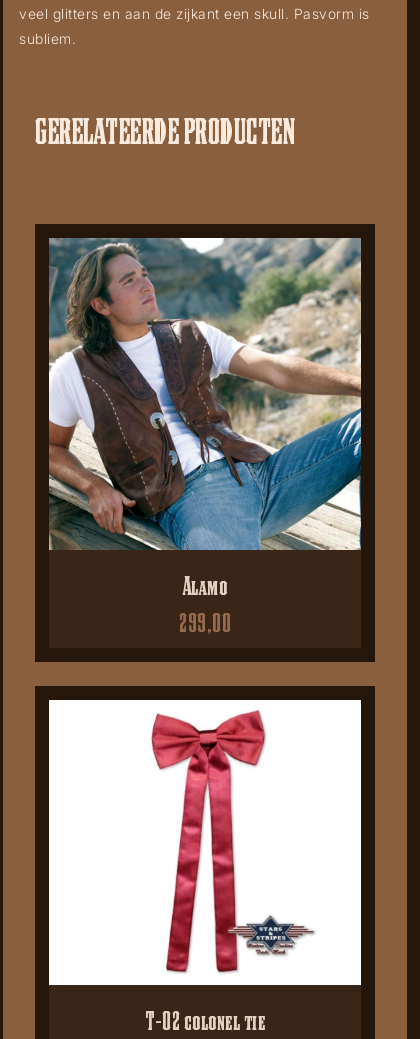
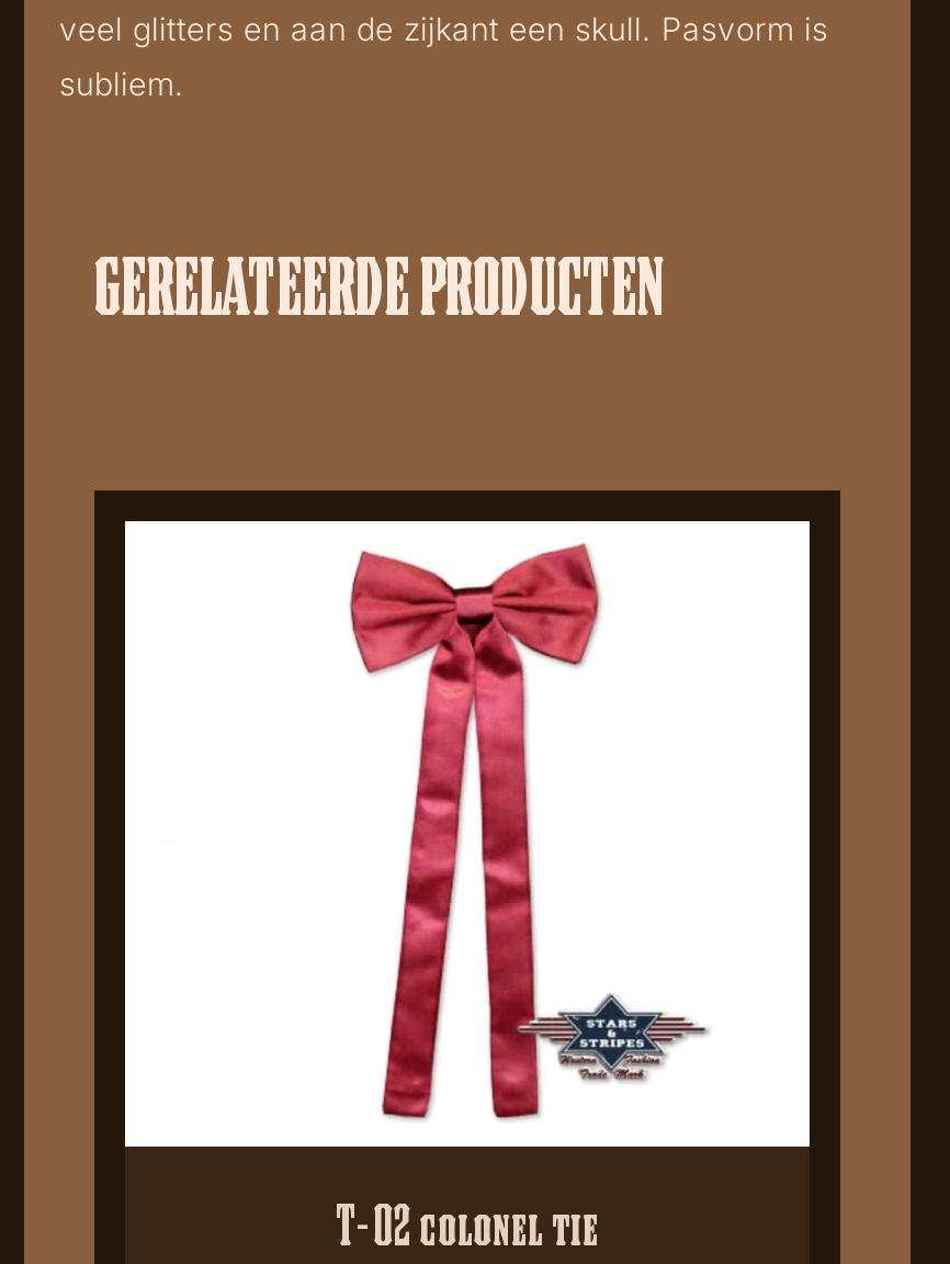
[48,237,362,635] [image] | Alamo | 299,00 -> none

